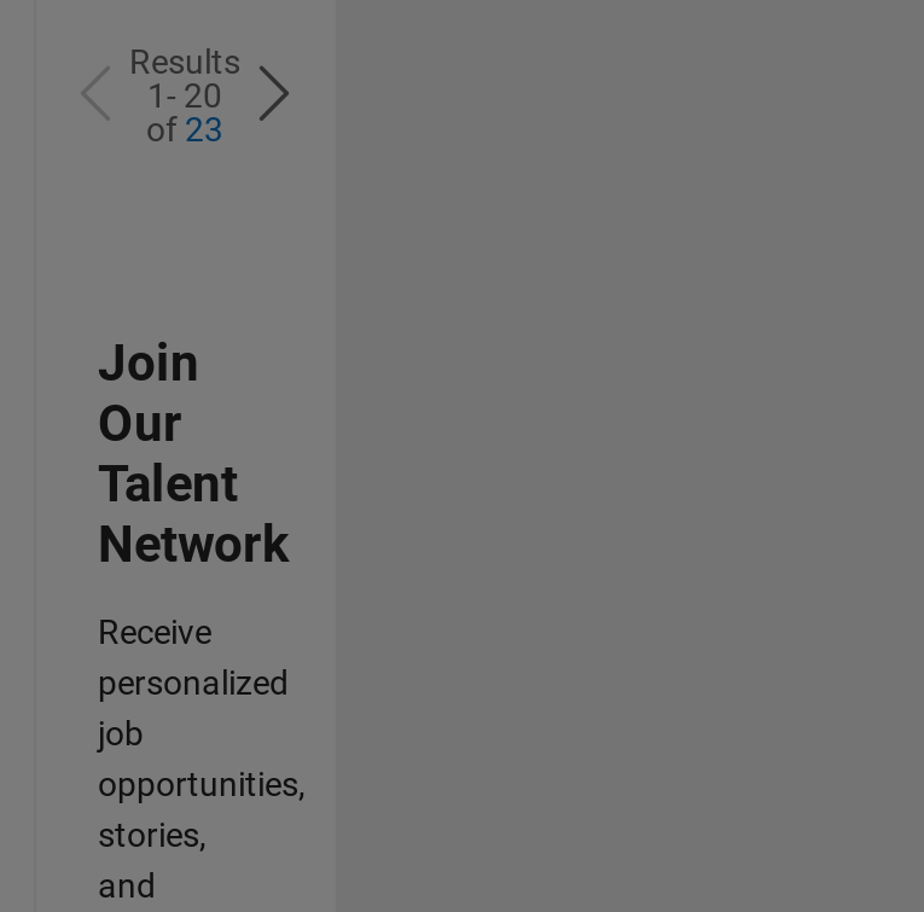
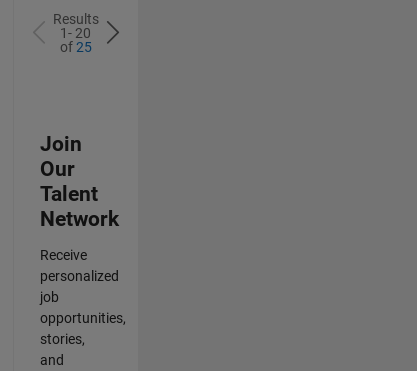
[146,109,223,148] of 23 -> [59,39,91,55] of 25

